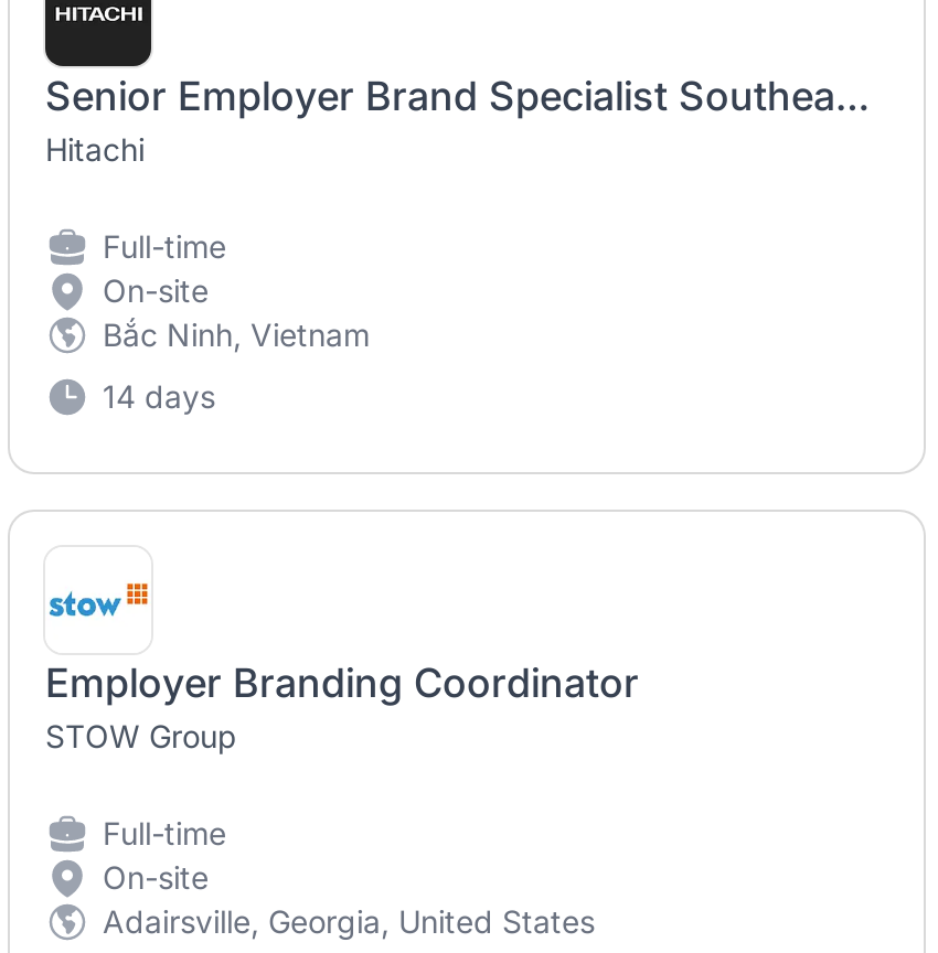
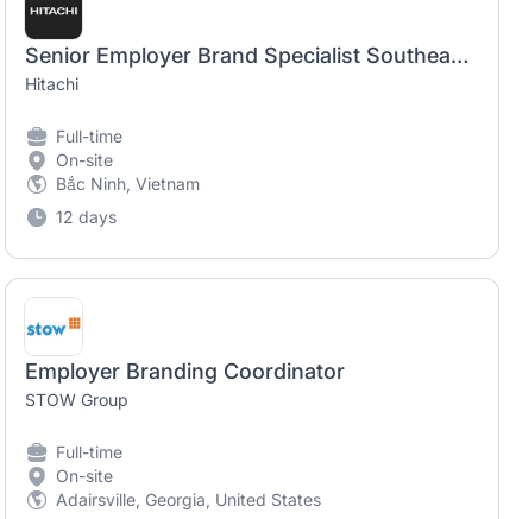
[103,378,215,415] 14 days -> [56,207,117,227] 12 days

